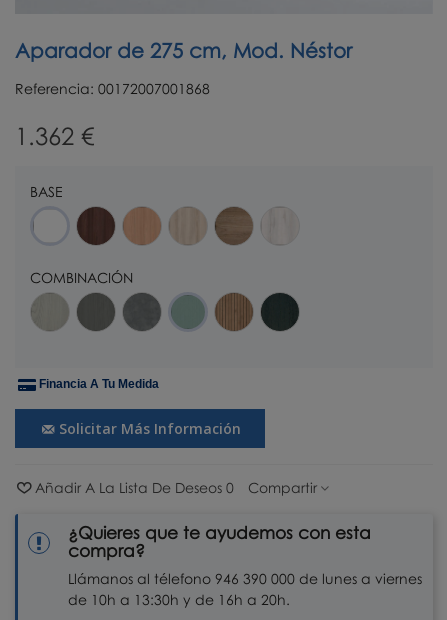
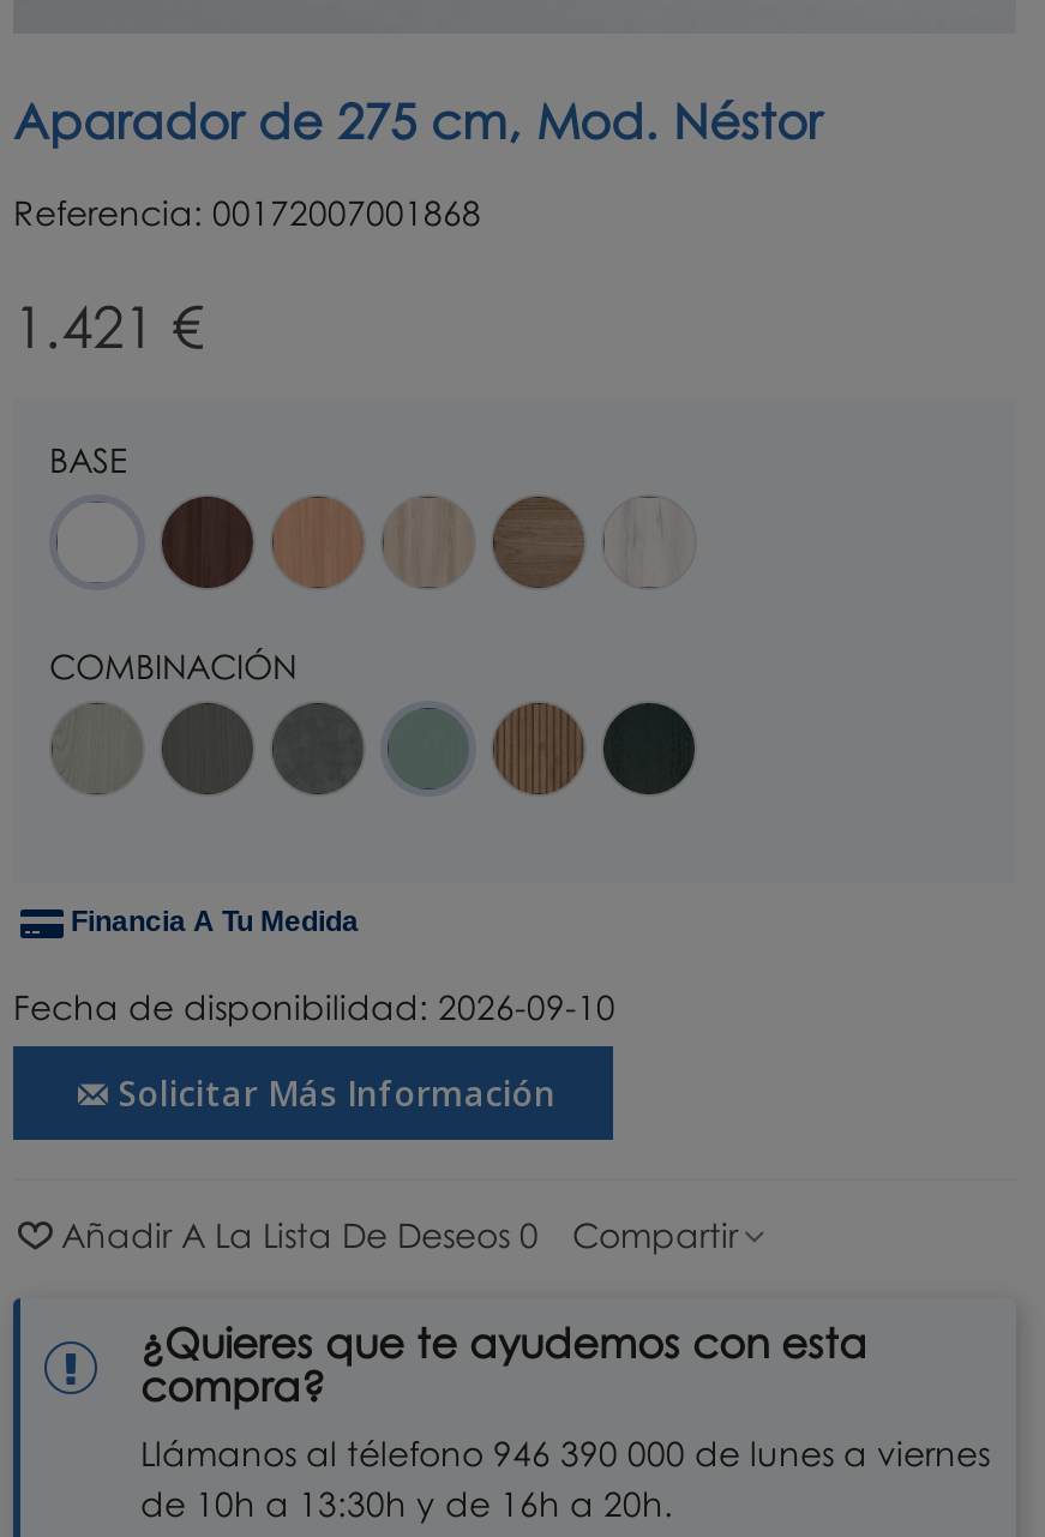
[15,121,94,150] 1.362 € -> [13,290,203,360] 1.421 €
none -> [13,986,615,1027] Fecha de disponibilidad: 2026-09-10

